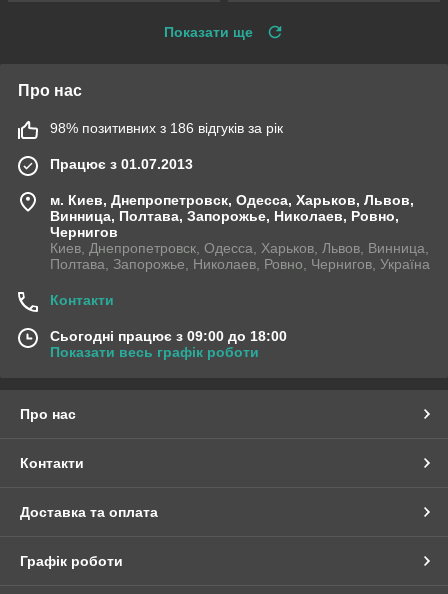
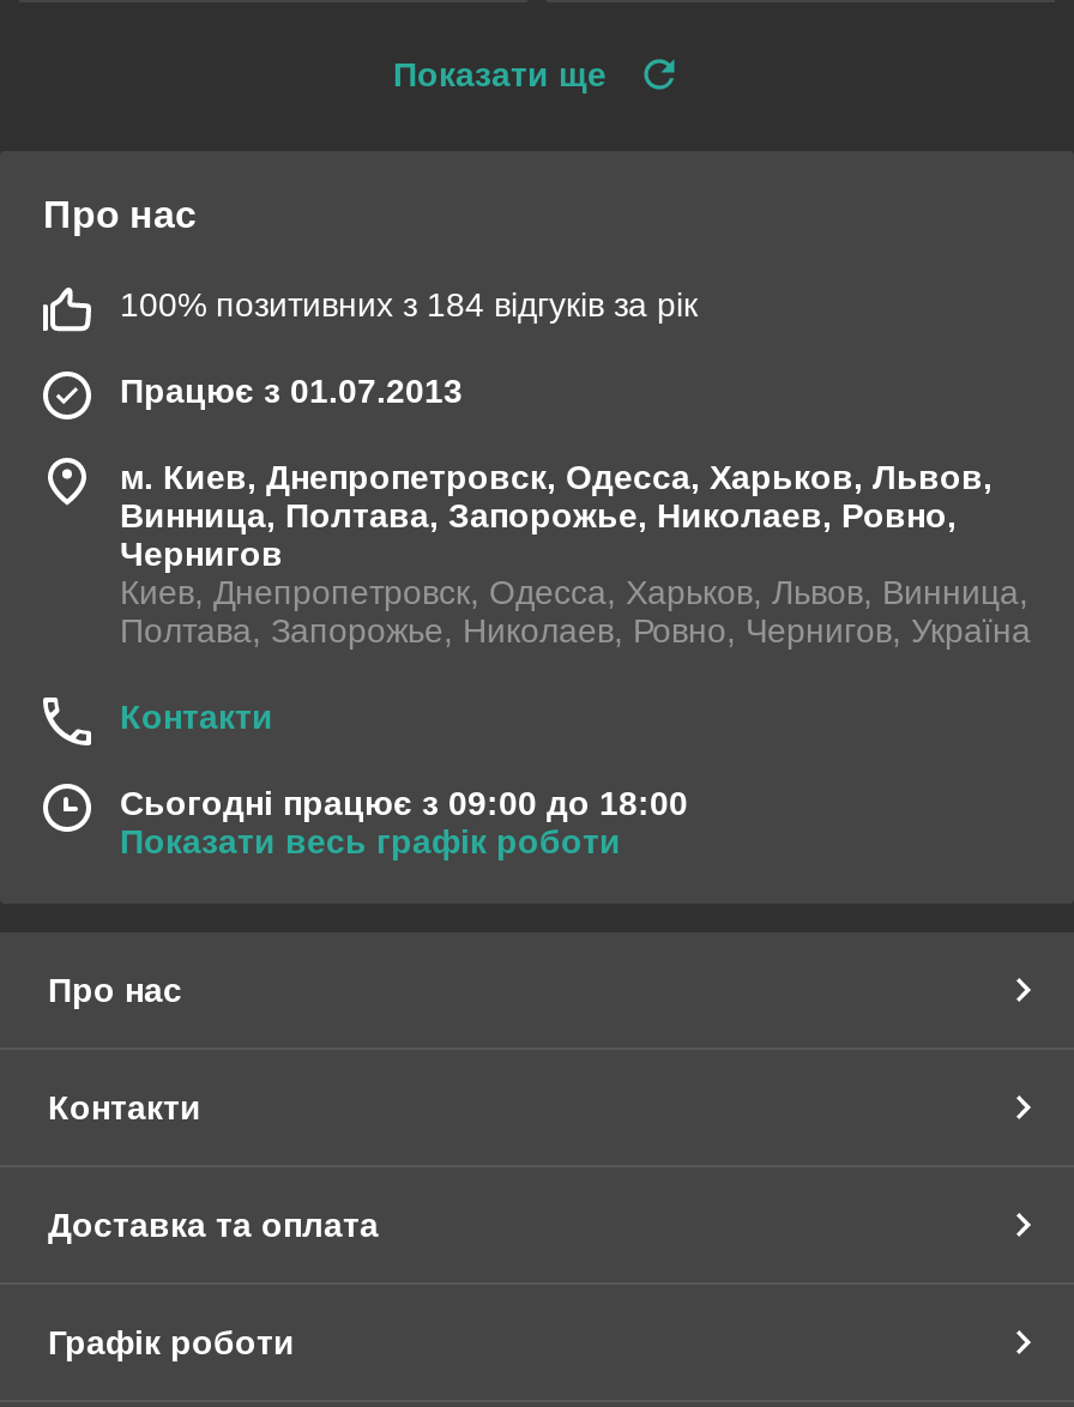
[50,120,283,136] 98% позитивних з 186 відгуків за рік -> [120,286,698,324] 100% позитивних з 184 відгуків за рік

